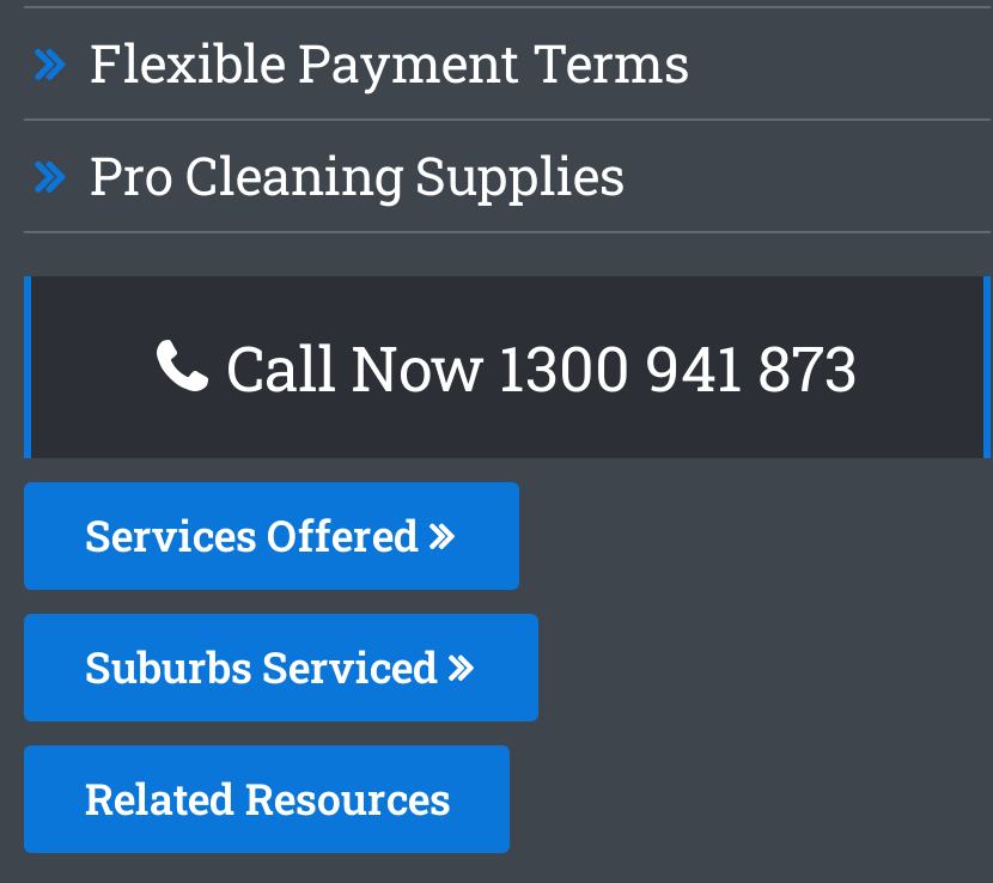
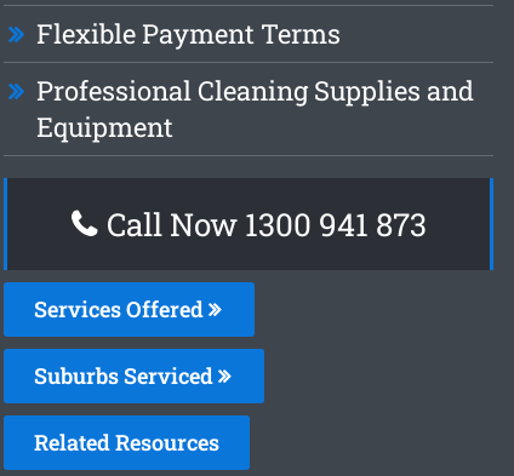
[89,140,625,209] Pro Cleaning Supplies -> [37,73,474,144] Professional Cleaning Supplies and | Equipment

